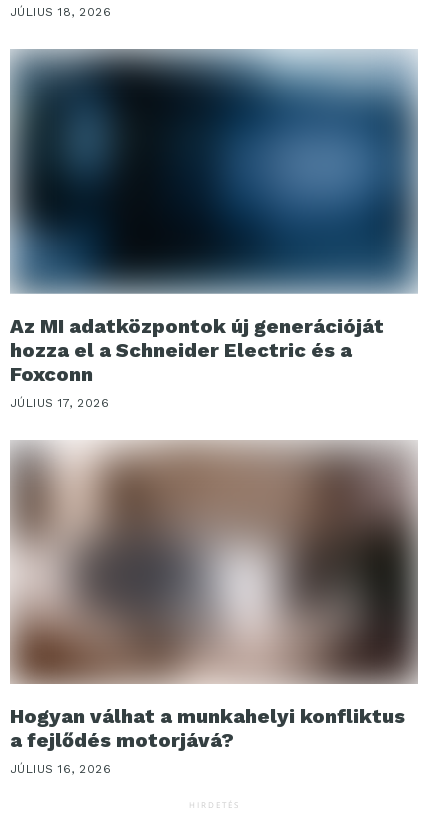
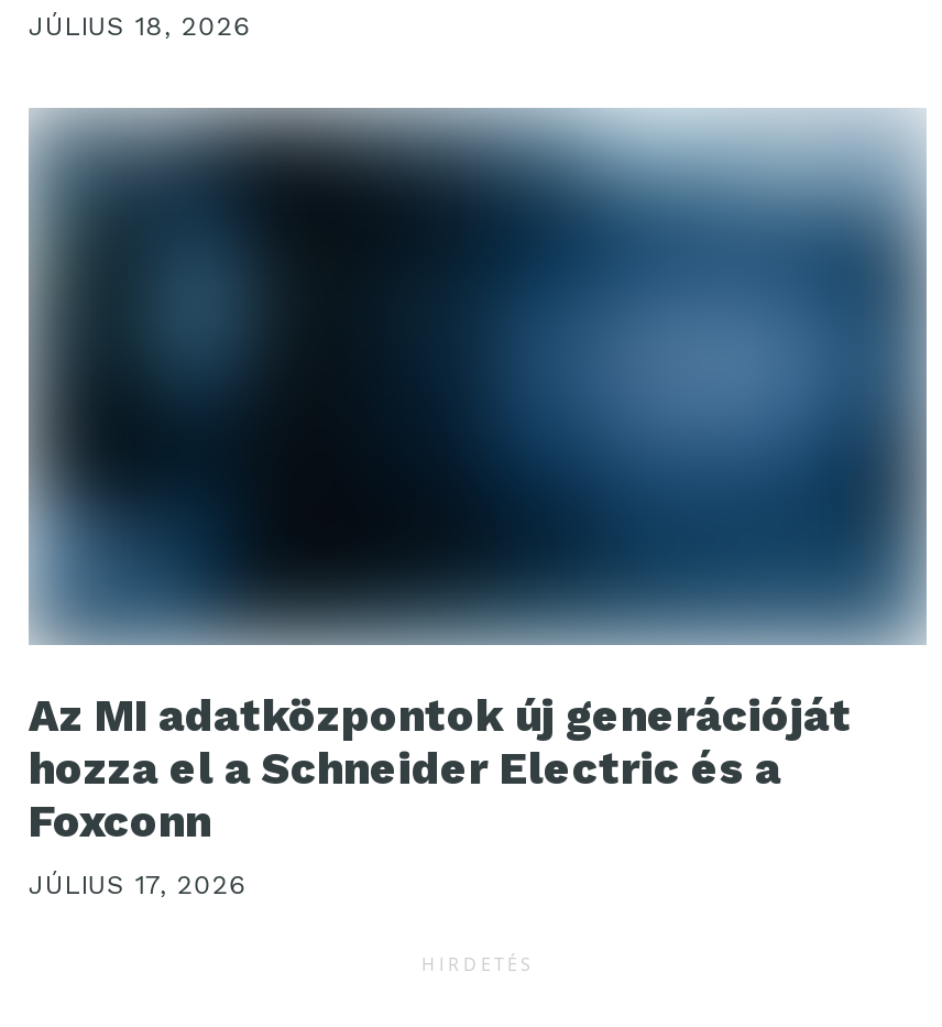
[9,440,419,776] [image] | Hogyan válhat a munkahelyi konfliktus | a fejlődés motorjává? | JÚLIUS 16, 2026 -> none

